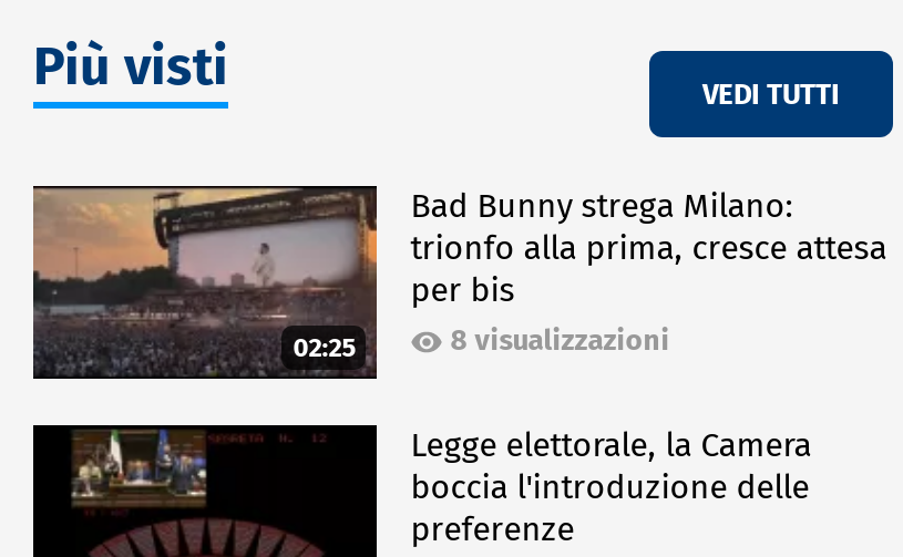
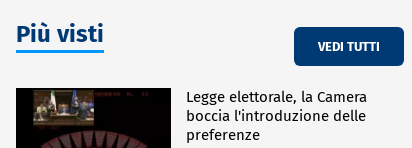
[31,186,379,381] [image] | 02:25 -> none
[410,187,887,358] Bad Bunny strega Milano: | trionfo alla prima, cresce attesa | per bis | 8 visualizzazioni -> none

